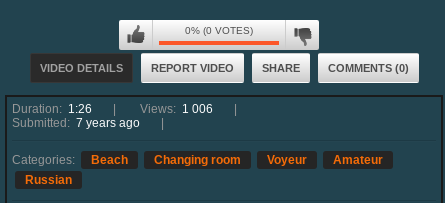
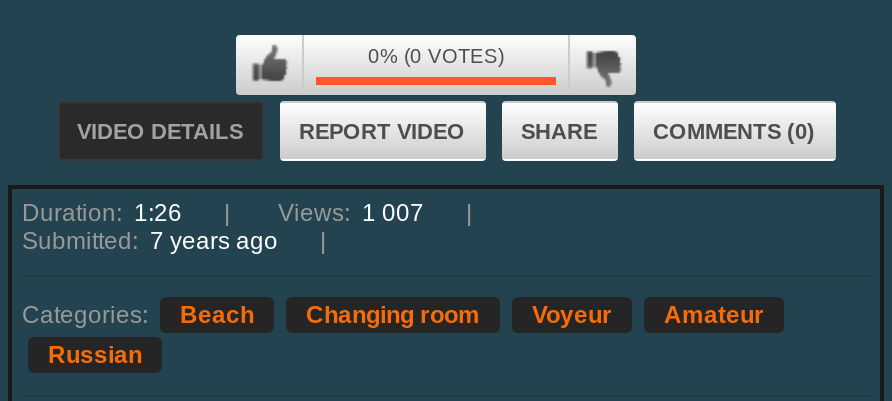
[140,102,213,116] Views: 1 006 -> [278,199,424,227] Views: 1 007

